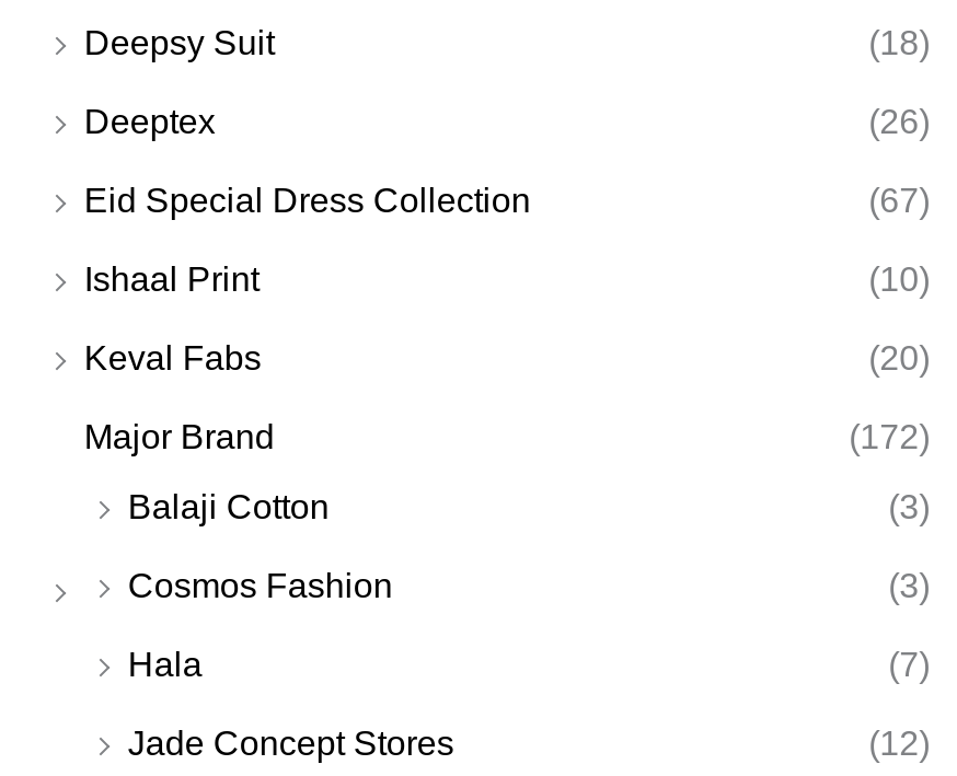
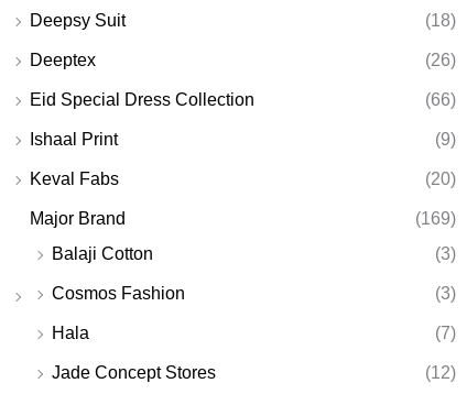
[869,181,930,218] (67) -> [425,90,456,109] (66)
[869,260,930,297] (10) -> [435,129,456,148] (9)
[849,417,930,454] (172) -> [415,209,456,227] (169)

